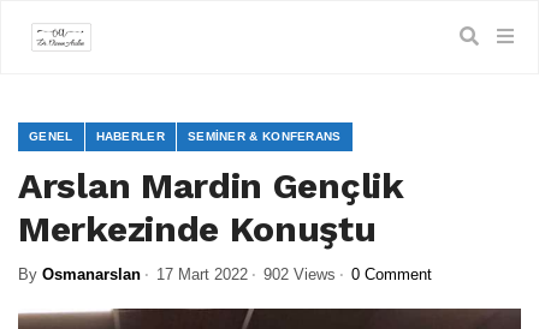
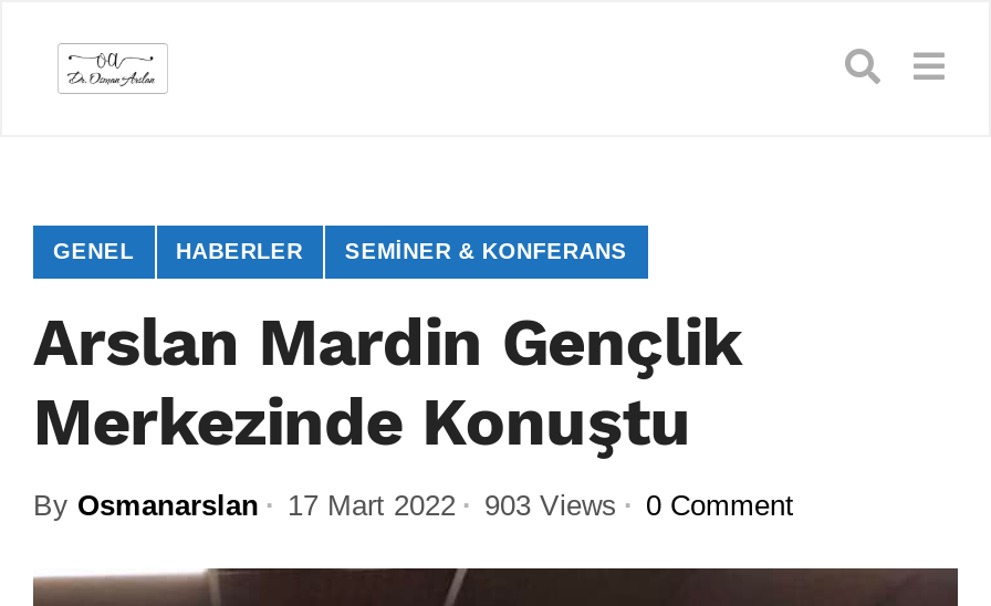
[18,265,432,283] By Osmanarslan 17 Mart 2022 902 Views 0 Comment -> [33,489,794,522] By Osmanarslan 17 Mart 2022 903 Views 0 Comment

